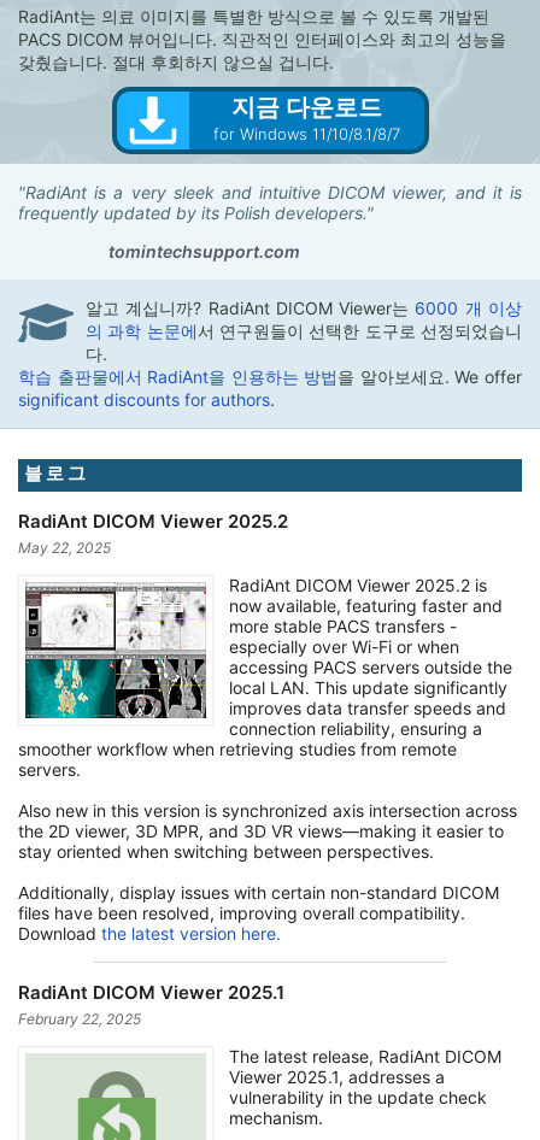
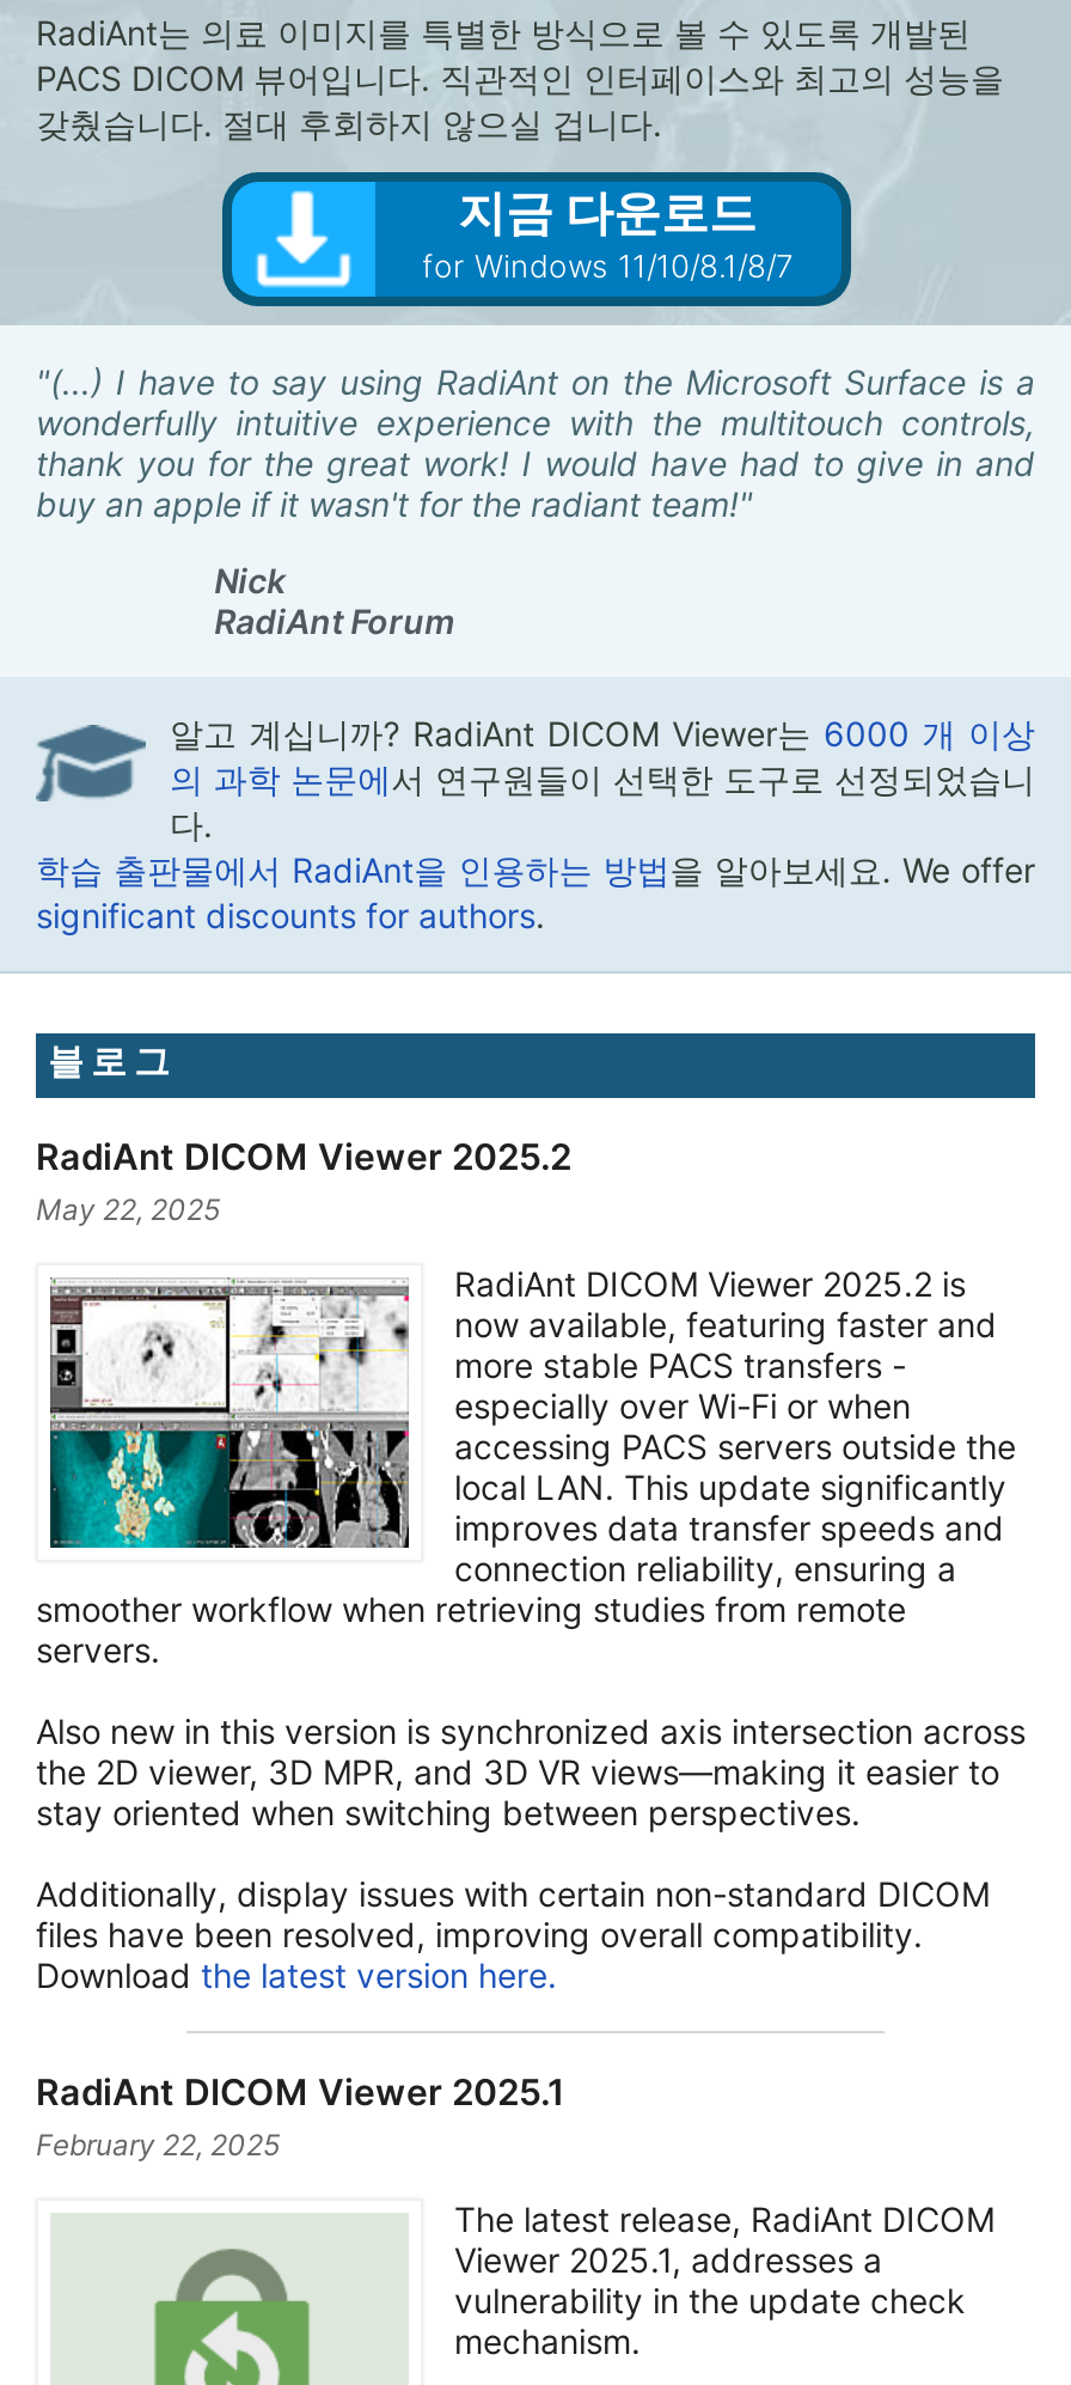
[18,182,522,223] "RadiAnt is a very sleek and intuitive DICOM viewer, and it is | frequently updated by its Polish developers." -> [36,362,1035,525] "(...) I have to say using RadiAnt on the Microsoft Surface is a | wonderfully intuitive experience with the multitouch controls, | thank you for the great work! I would have had to give in and | buy an apple if it wasn't for the radiant team!"
[108,241,300,262] tomintechsupport.com -> [214,561,456,642] Nick | RadiAnt Forum

